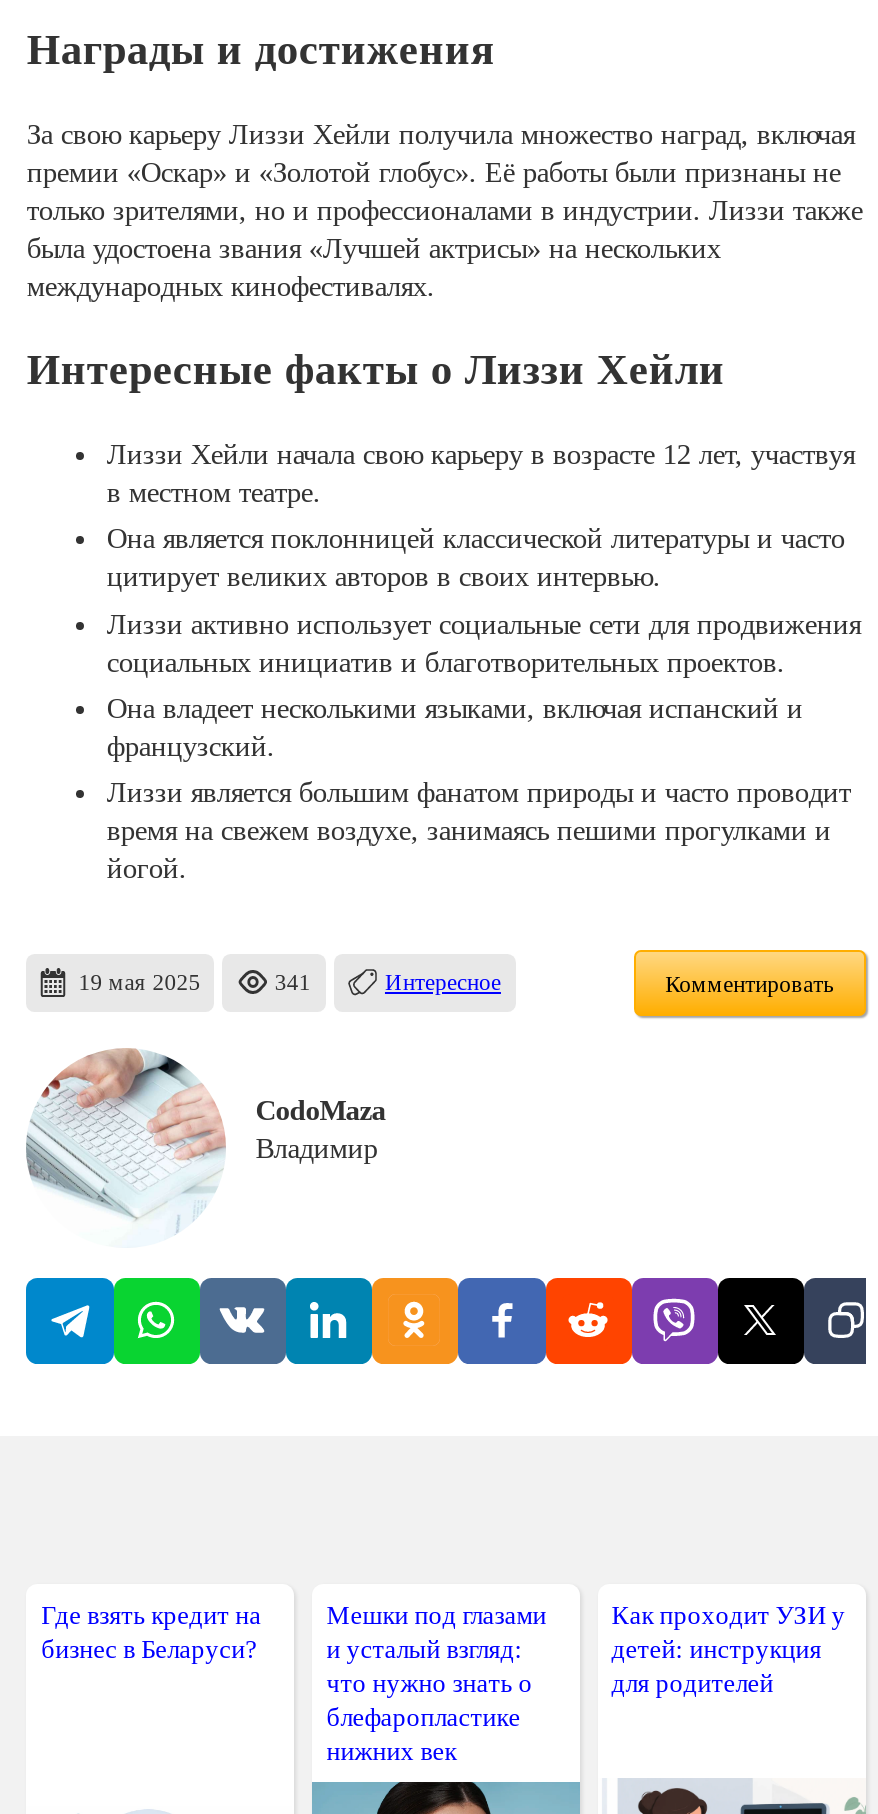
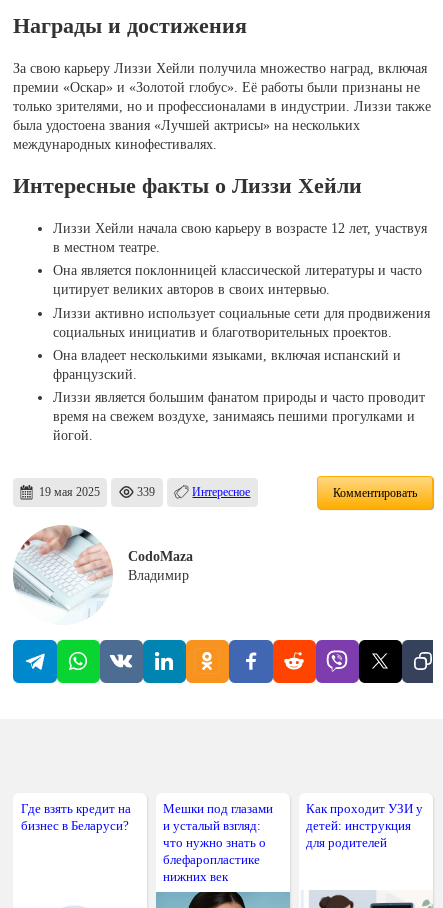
[275,970,311,994] 341 -> [137,486,155,498] 339

